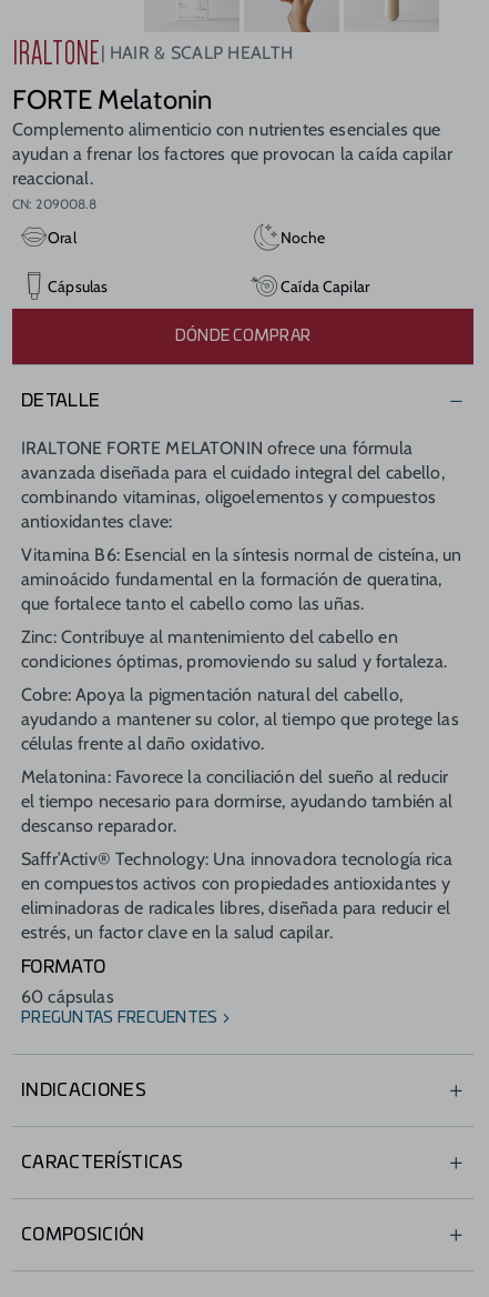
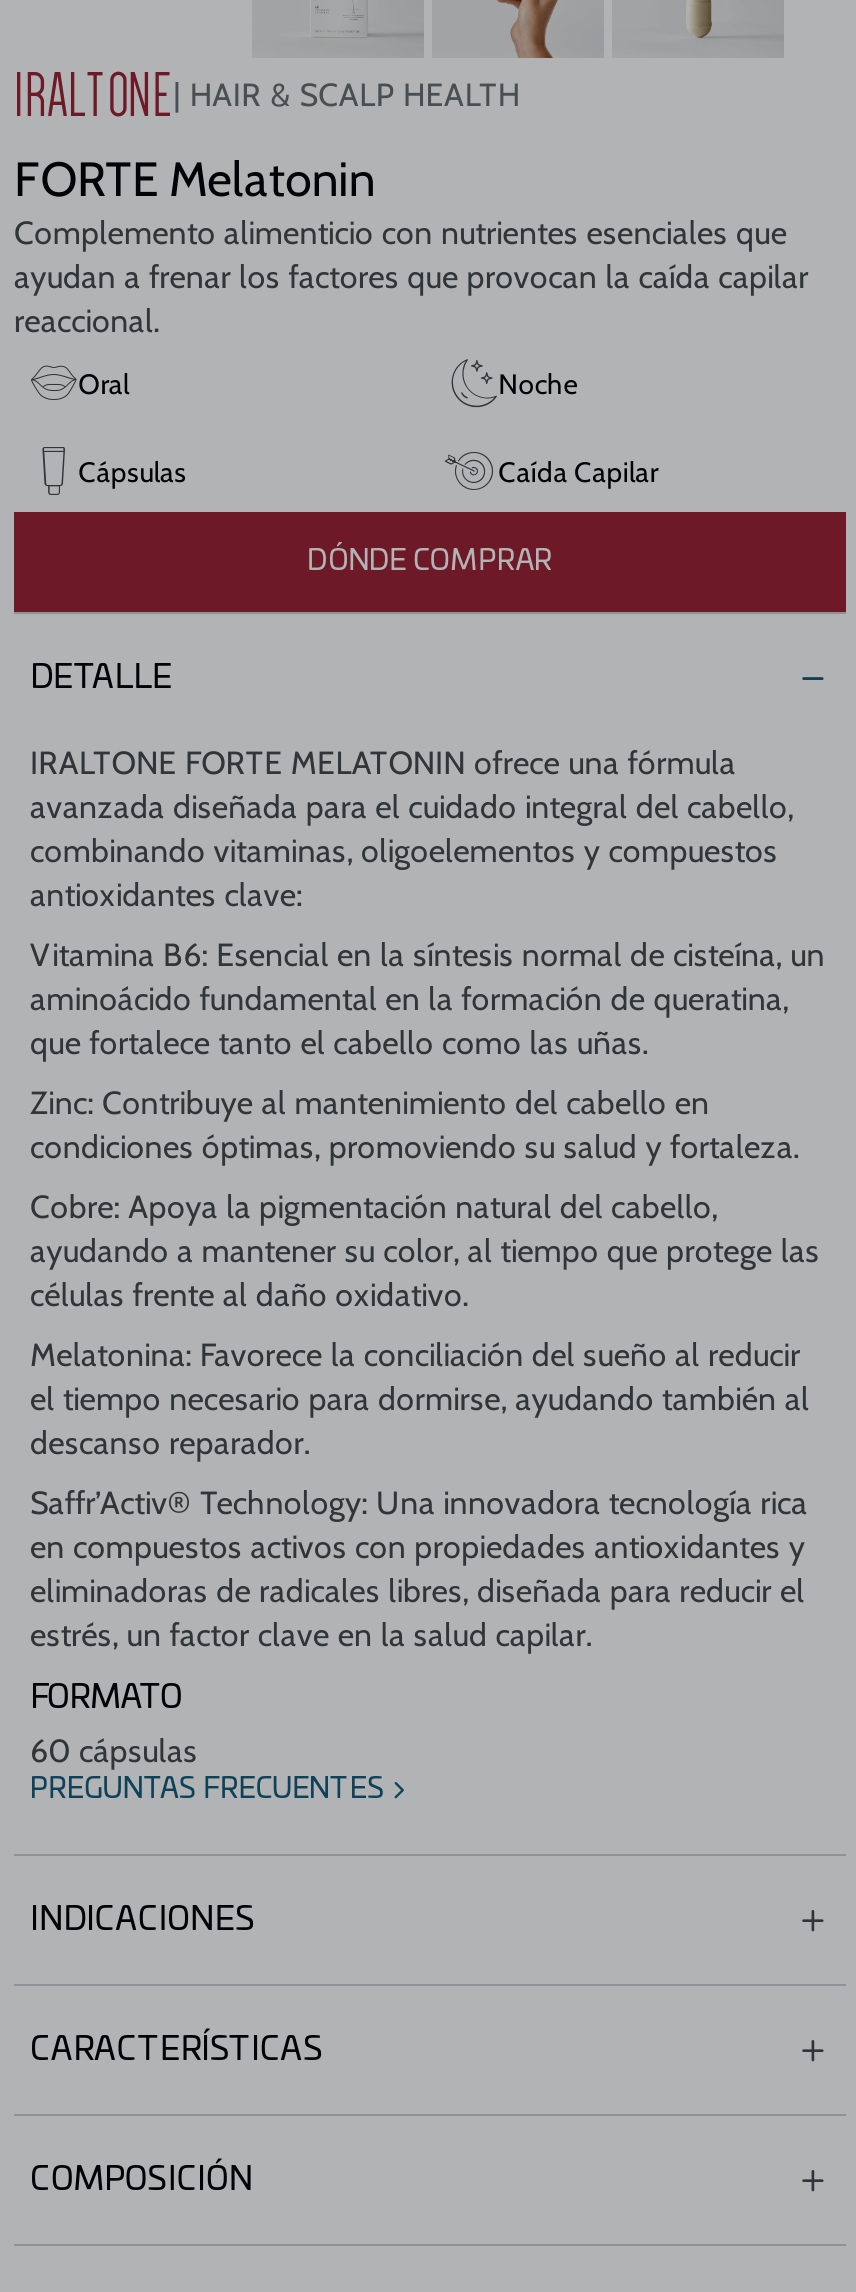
[12,196,97,212] CN: 209008.8 -> none

